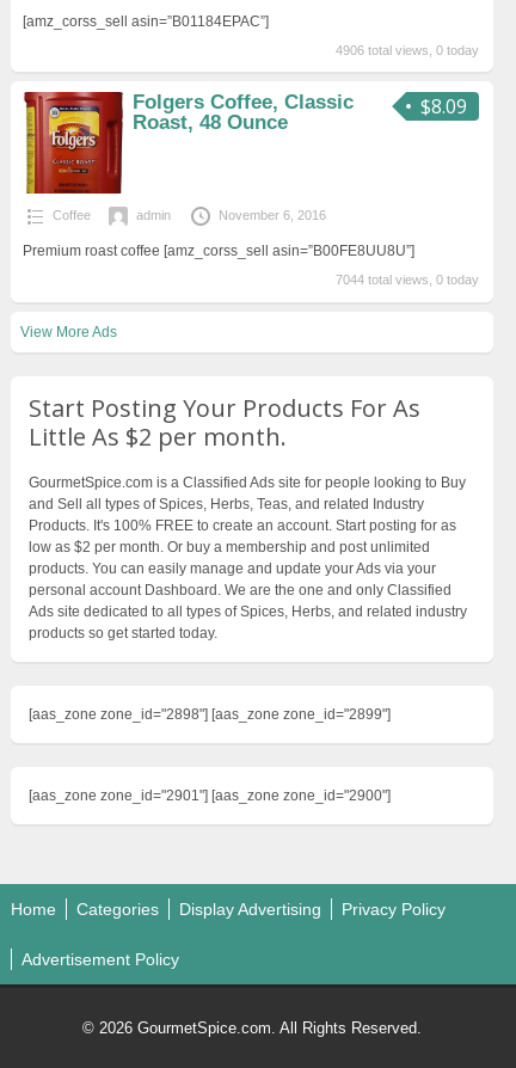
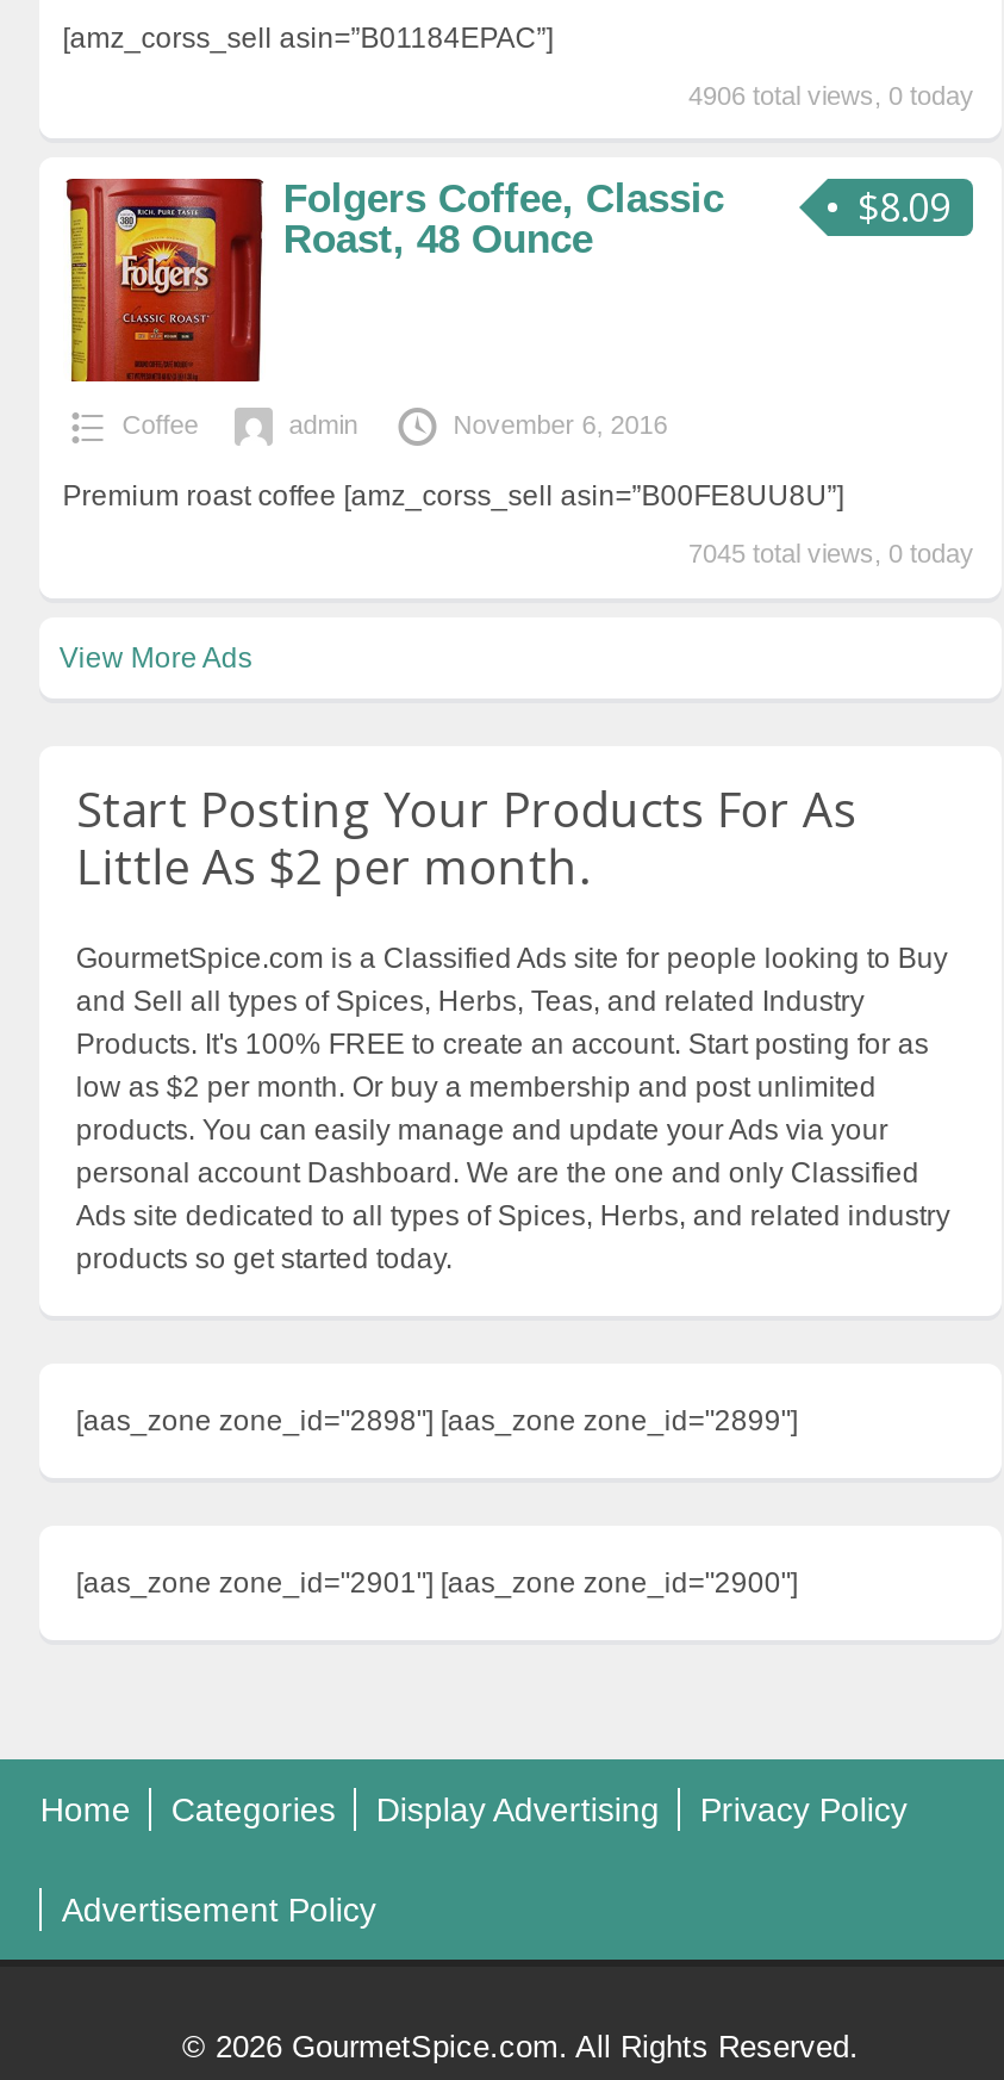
[336,273,479,287] 7044 total views, 0 today -> [688,539,974,568] 7045 total views, 0 today

